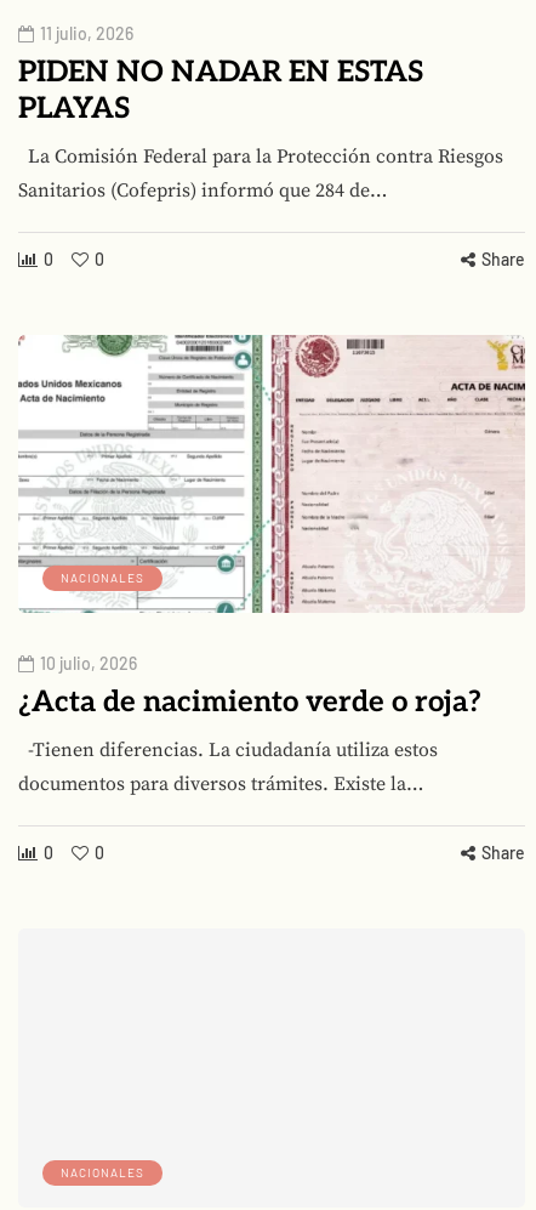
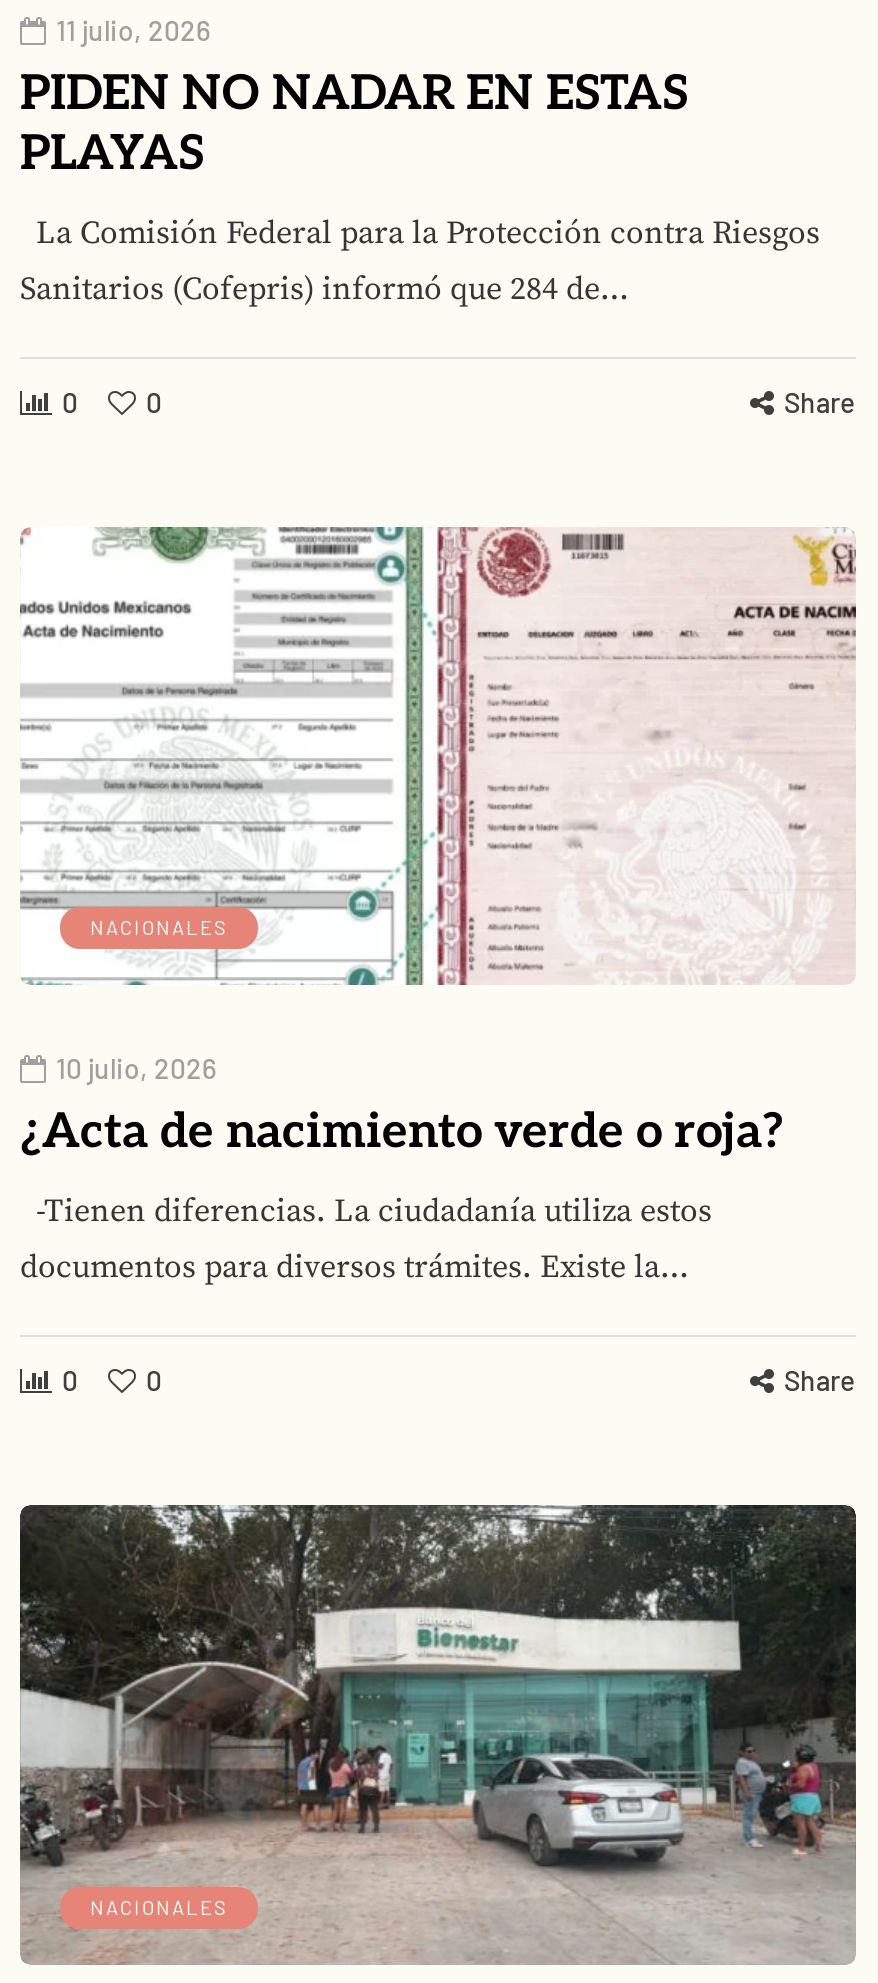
none -> [18,1503,858,1967] [image]

